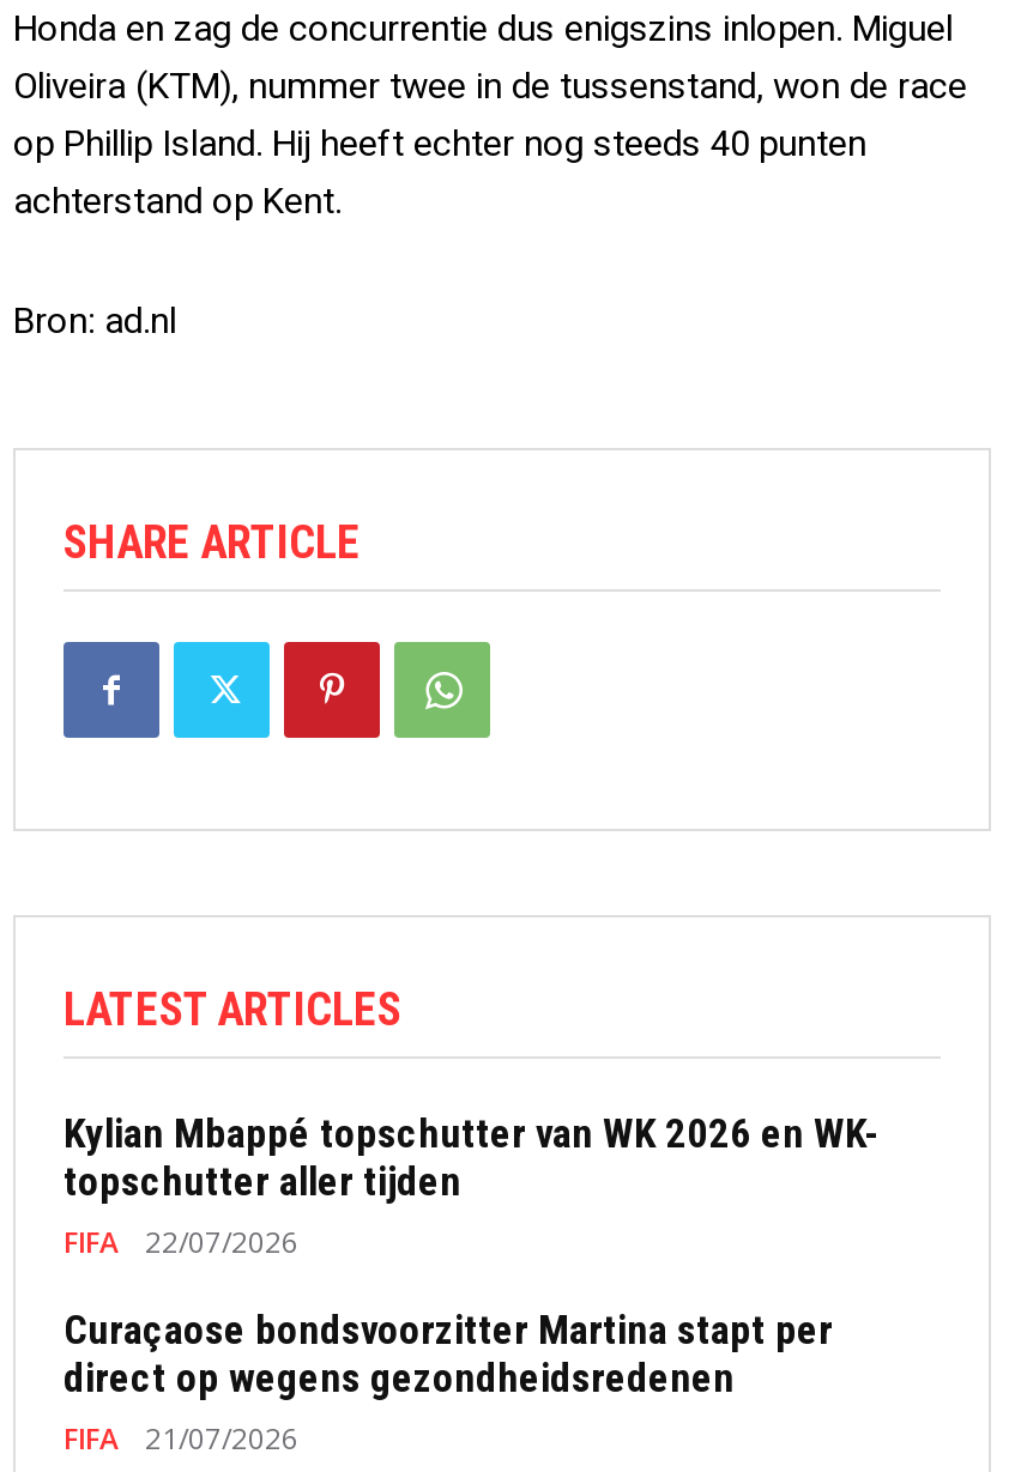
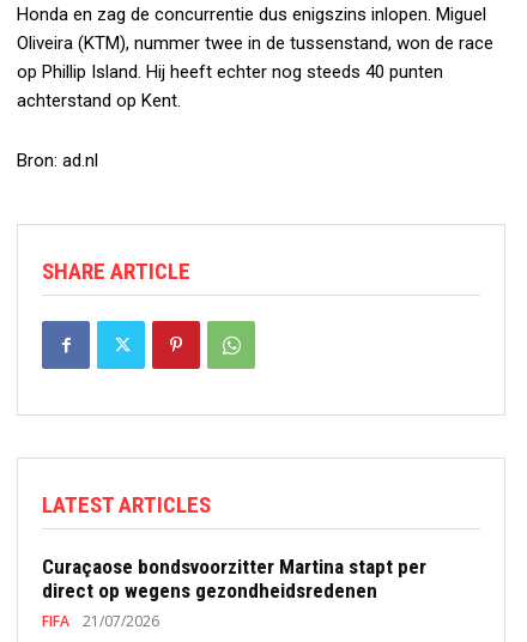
[64,1109,878,1262] Kylian Mbappé topschutter van WK 2026 en WK- | topschutter aller tijden | FIFA | 22/07/2026 -> none

